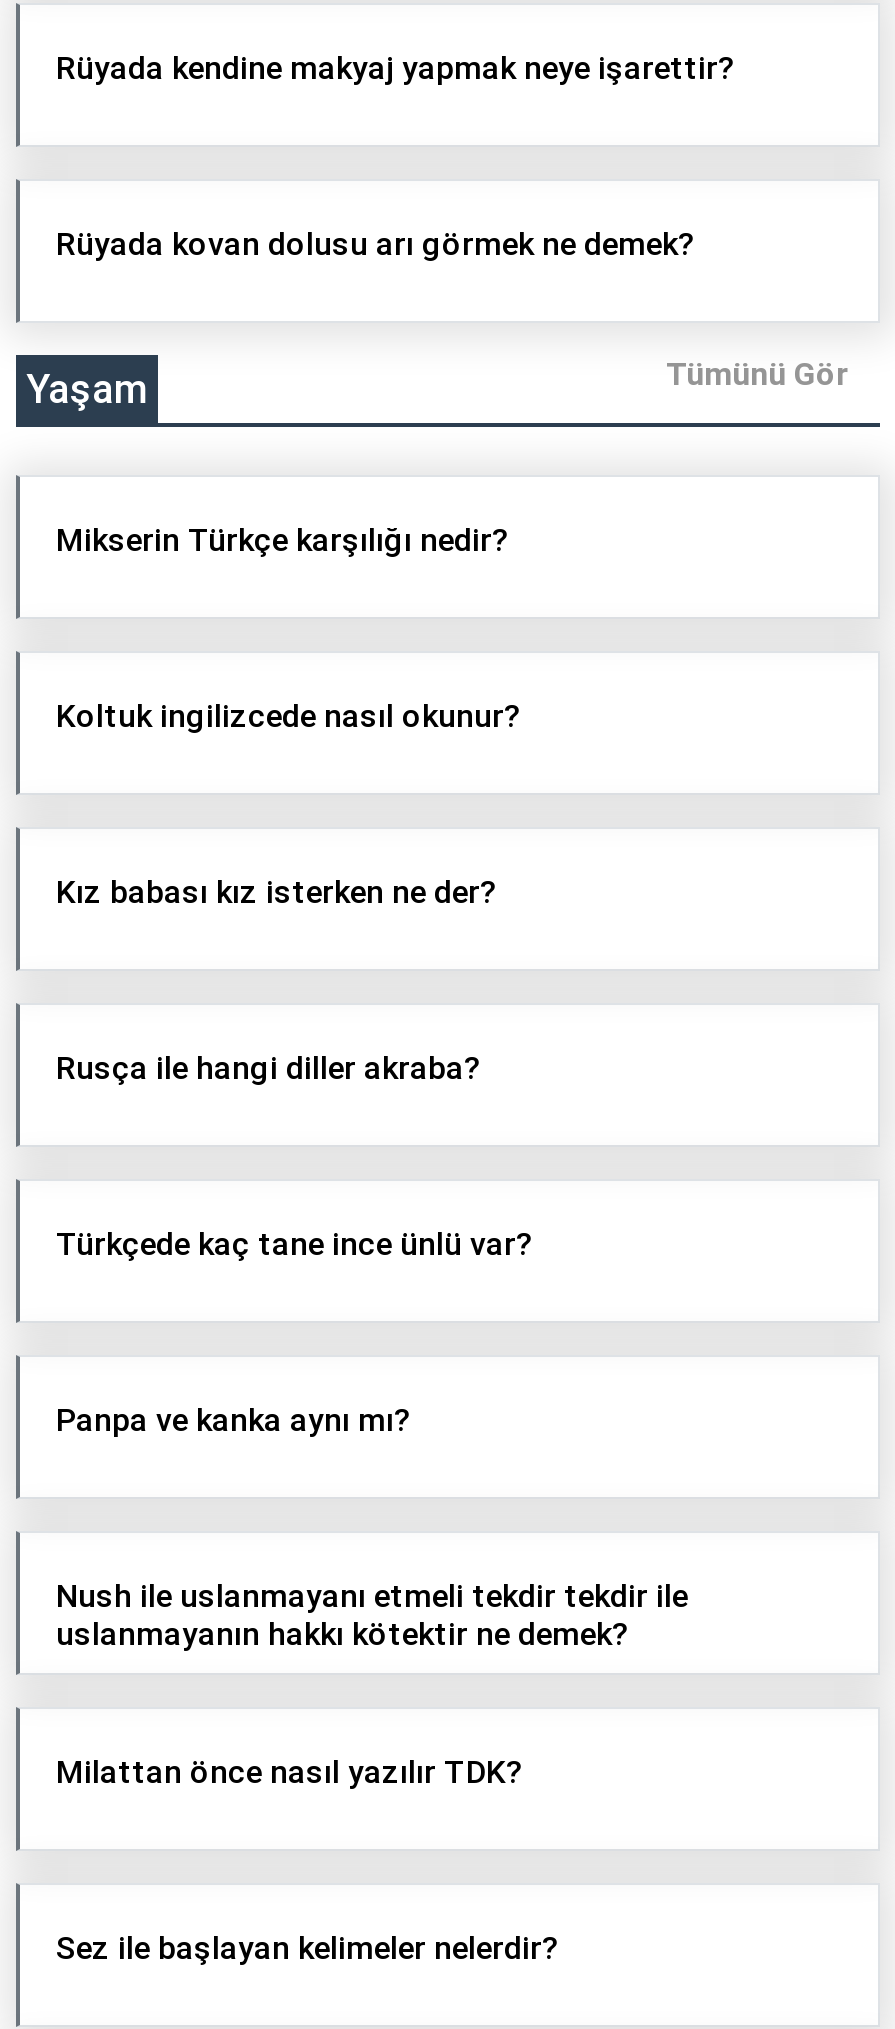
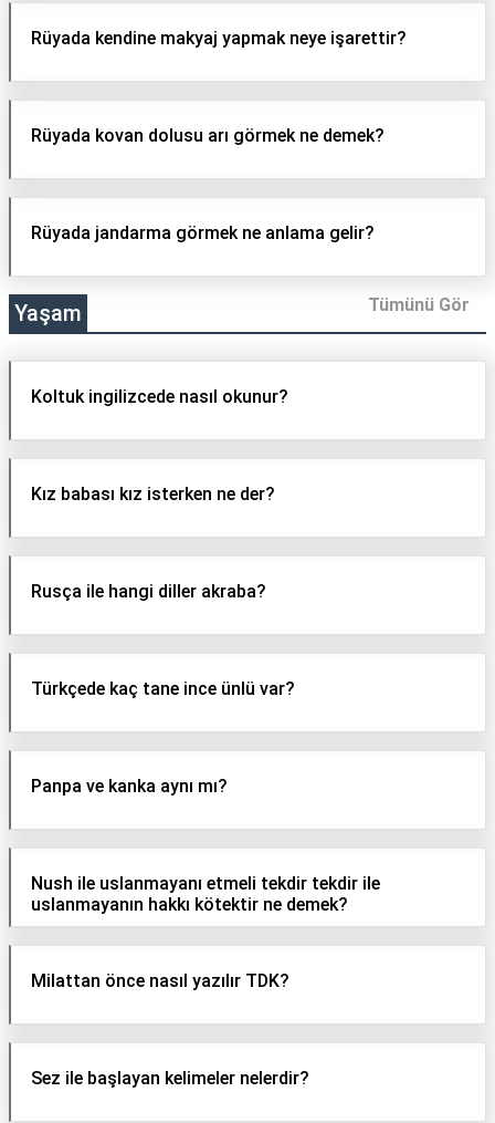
none -> [31,223,375,244] Rüyada jandarma görmek ne anlama gelir?
moved [26,356,850,414] -> [14,295,470,327]: Yaşam | Tümünü Gör
[56,522,510,560] Mikserin Türkçe karşılığı nedir? -> none

